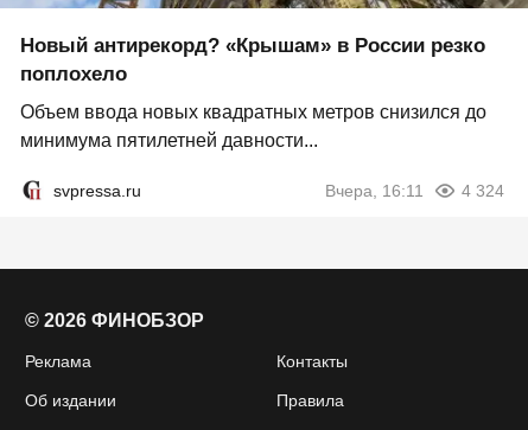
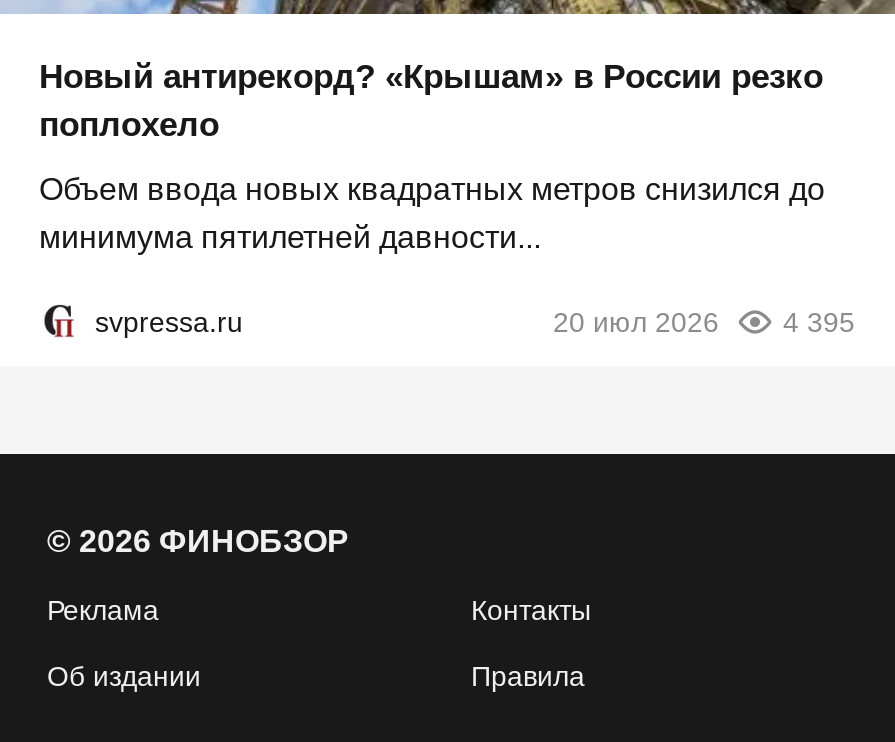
[325,181,504,200] Вчера, 16:11 | 4 324 -> [553,305,855,337] 20 июл 2026 | 4 395

